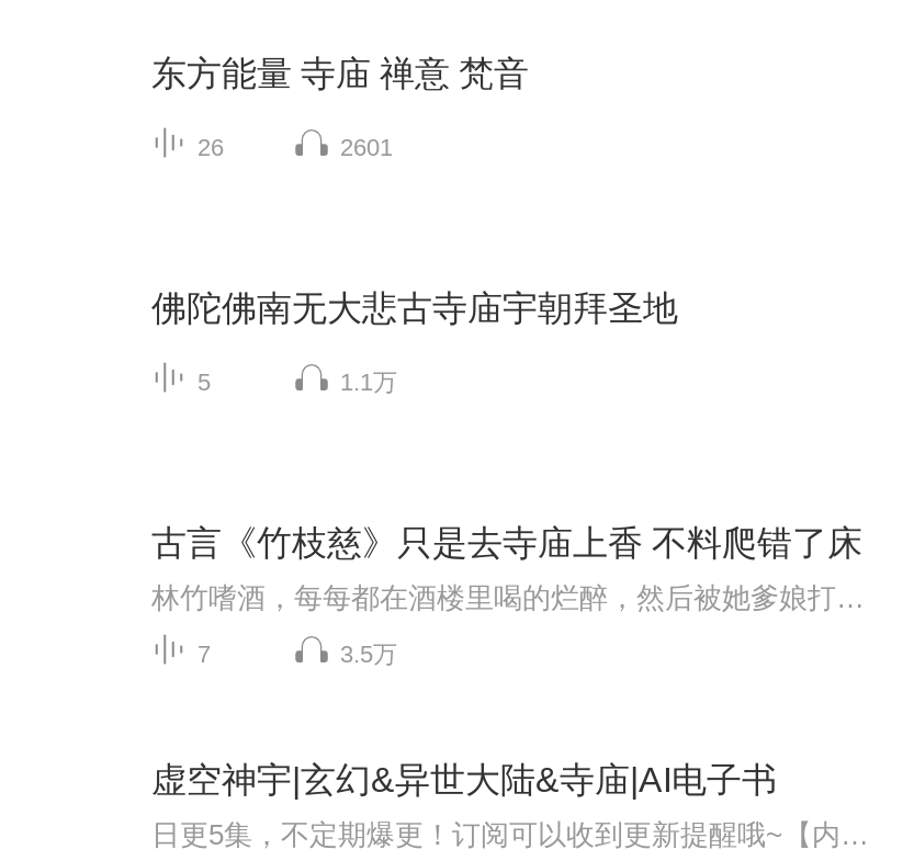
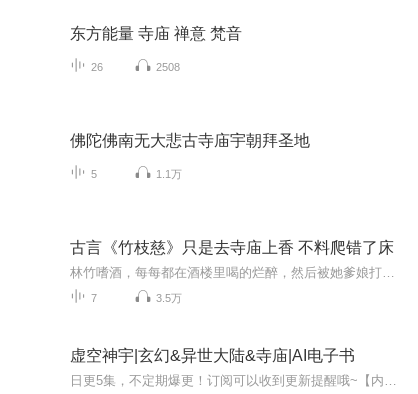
[340,133,393,160] 2601 -> [156,61,180,73] 2508

